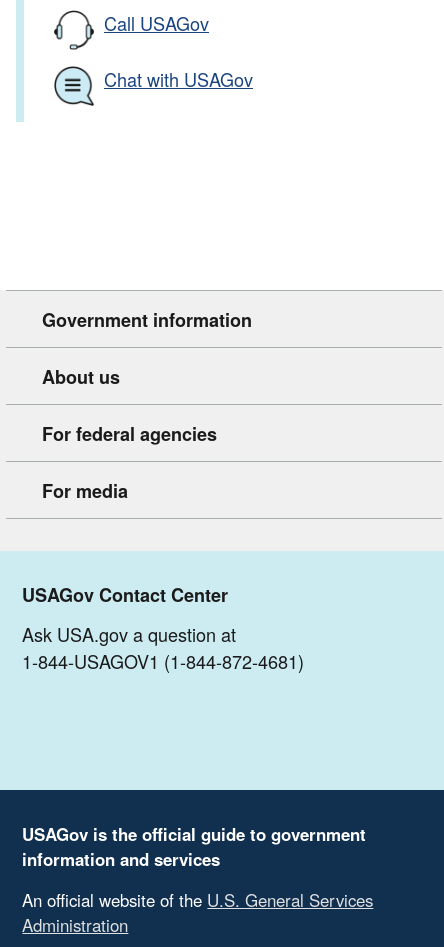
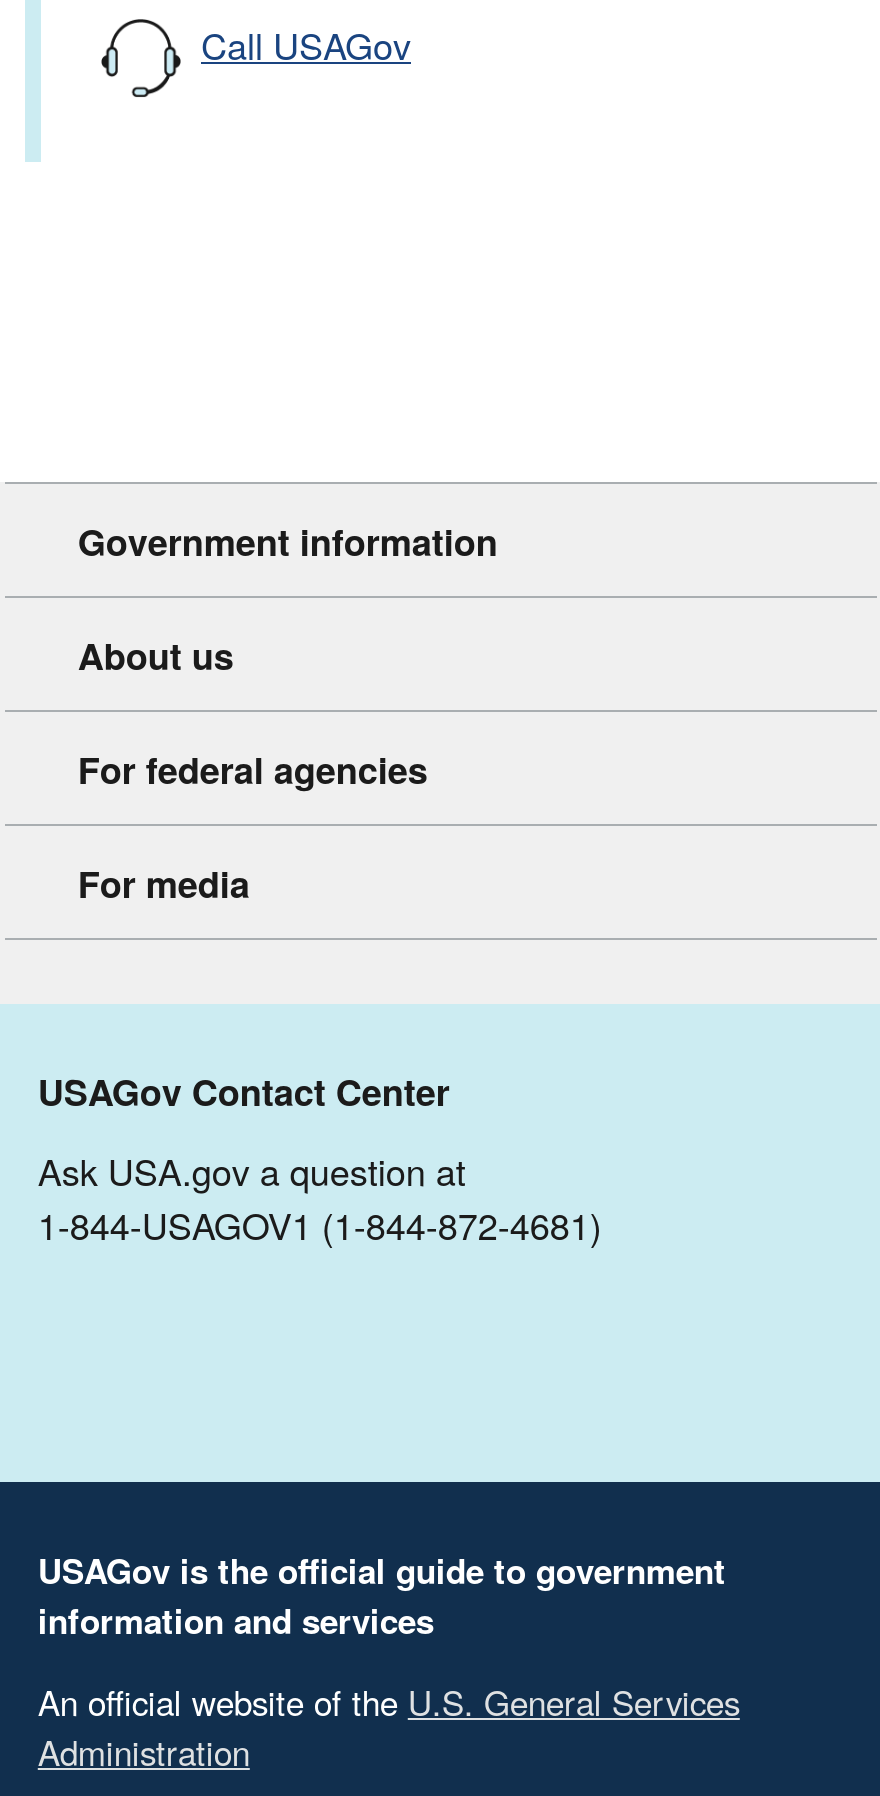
[53,65,253,107] [image] | Chat with USAGov -> none

